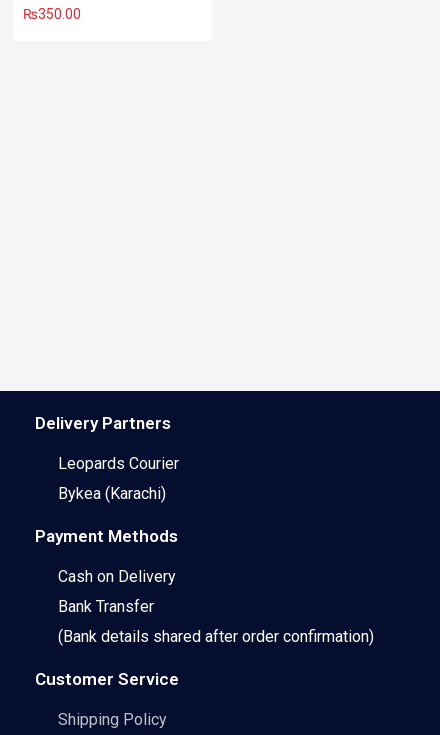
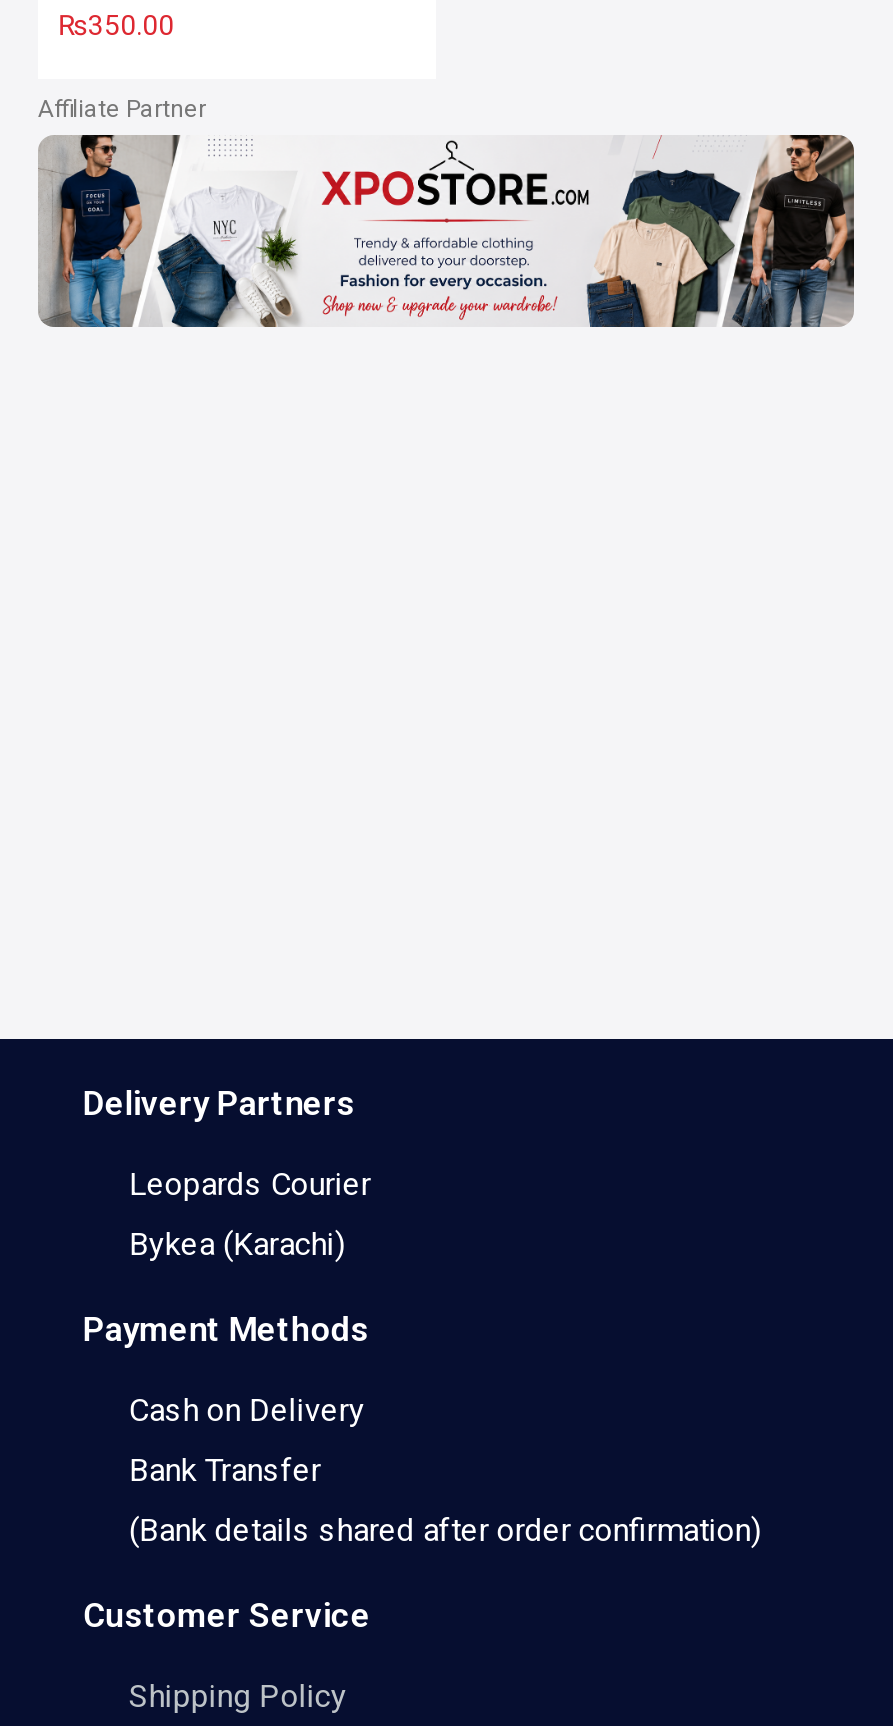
none -> [38,95,206,123] Affiliate Partner
none -> [38,139,302,329] [image]
none -> [320,133,856,329] [image]

